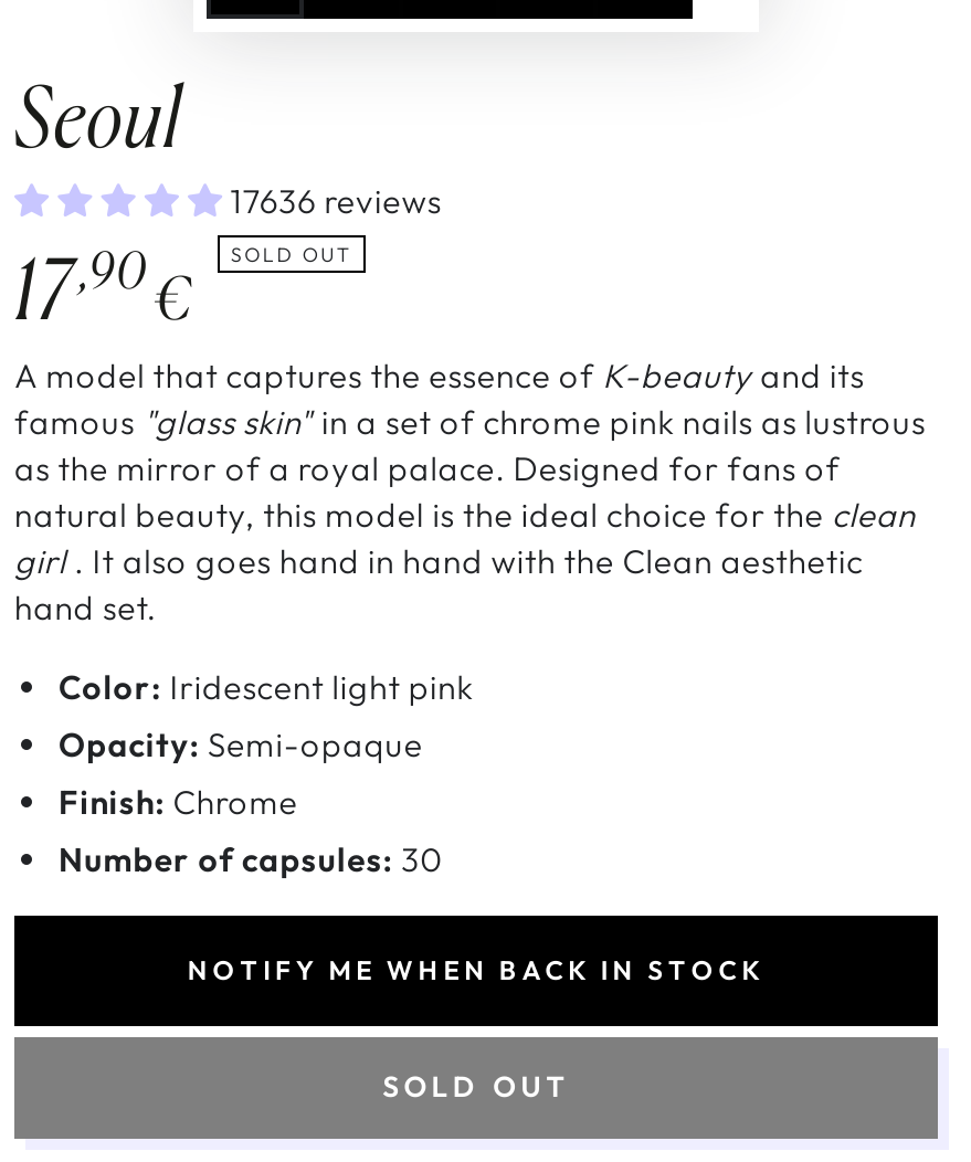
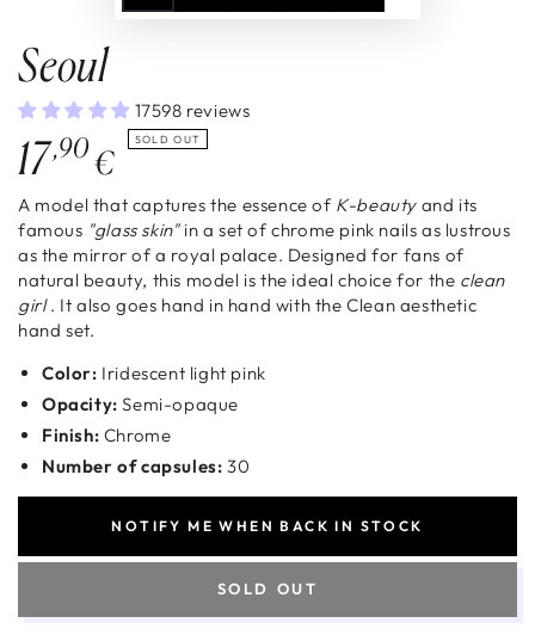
[230,181,442,223] 17636 reviews -> [135,99,250,122] 17598 reviews

